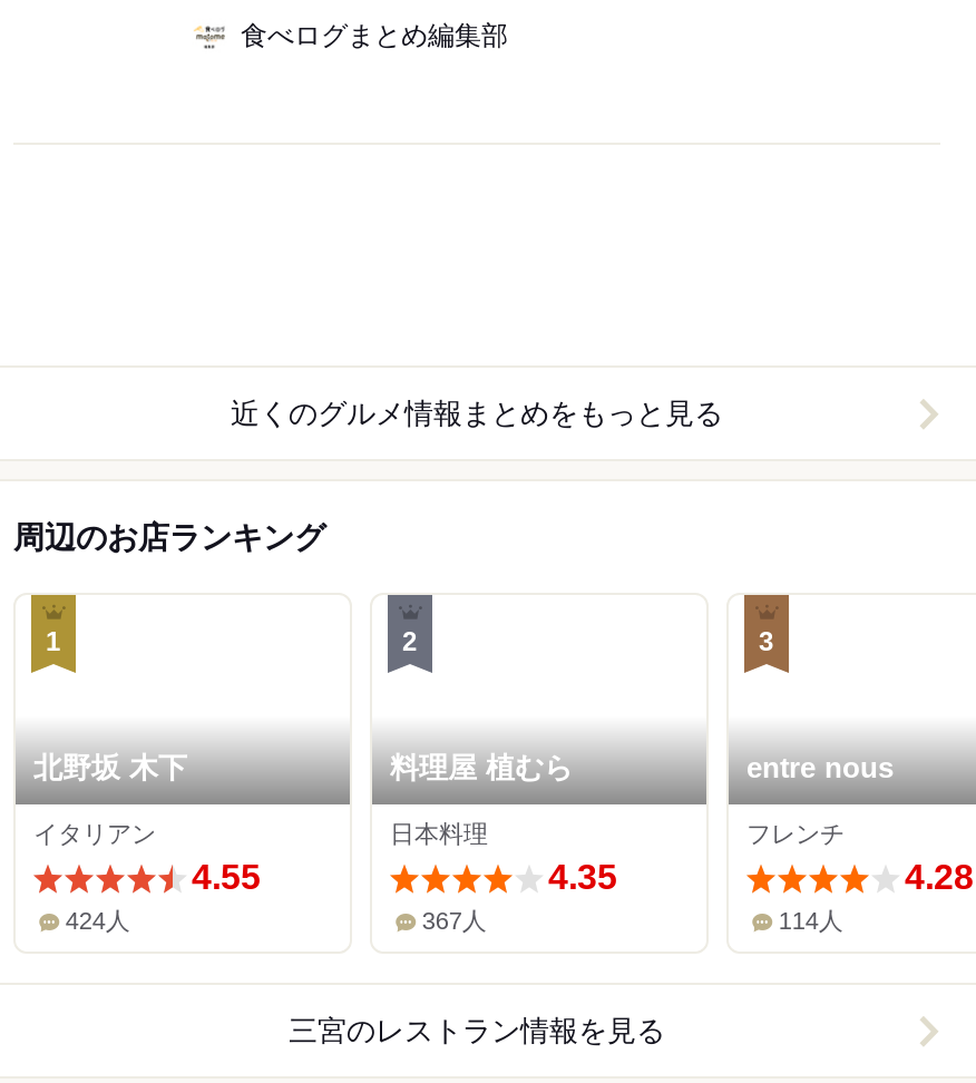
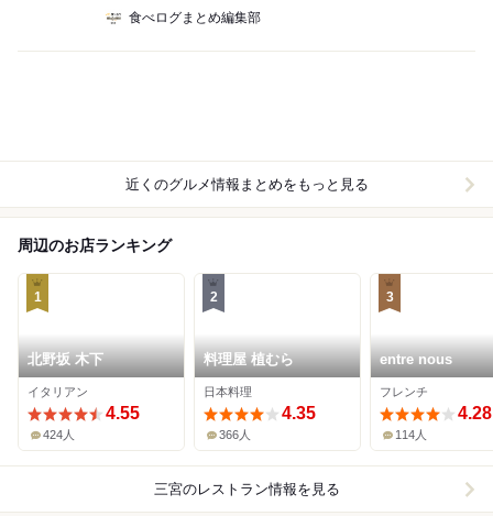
[422,908,487,934] 367人 -> [219,428,251,442] 366人

